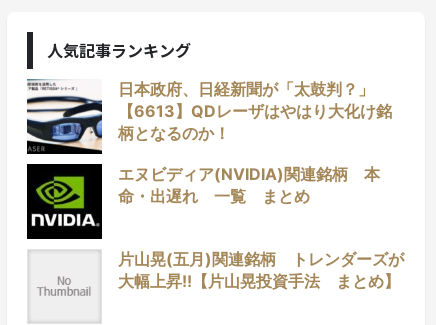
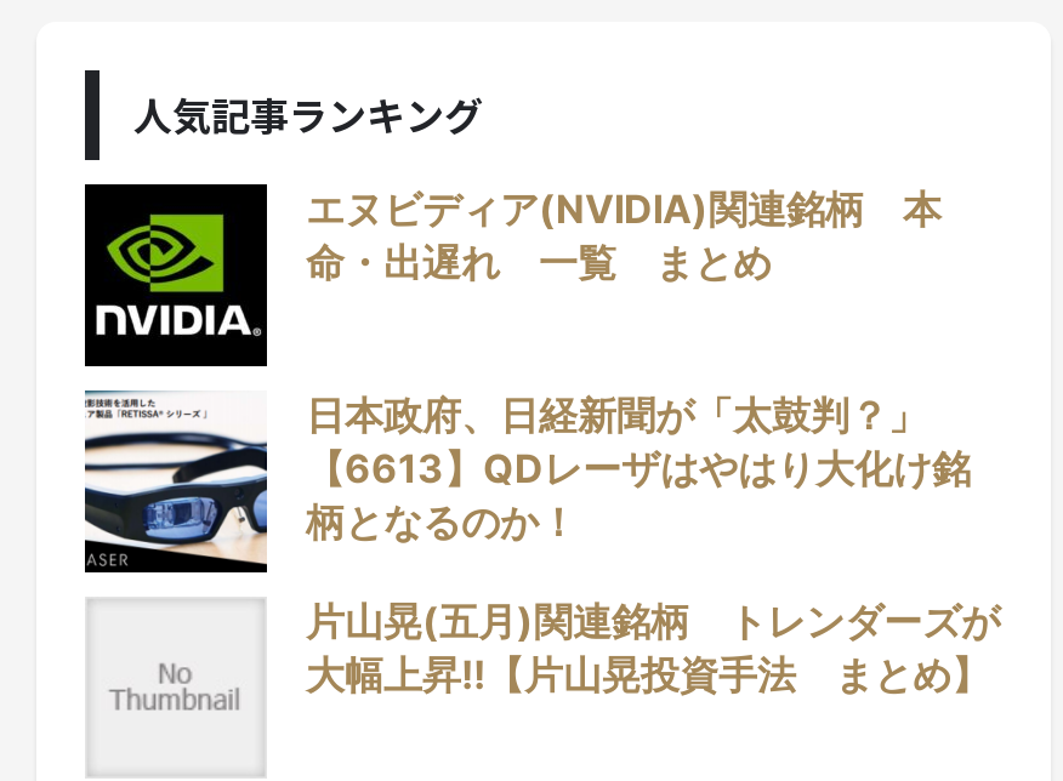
moved [25,78,392,152] -> [80,388,971,568]: [image] | 日本政府、日経新聞が「太鼓判？」 | 【6613】QDレーザはやはり大化け銘 | 柄となるのか！
moved [26,163,380,235] -> [83,182,942,357]: [image] | エヌビディア(NVIDIA)関連銘柄 本 | 命・出遅れ 一覧 まとめ

